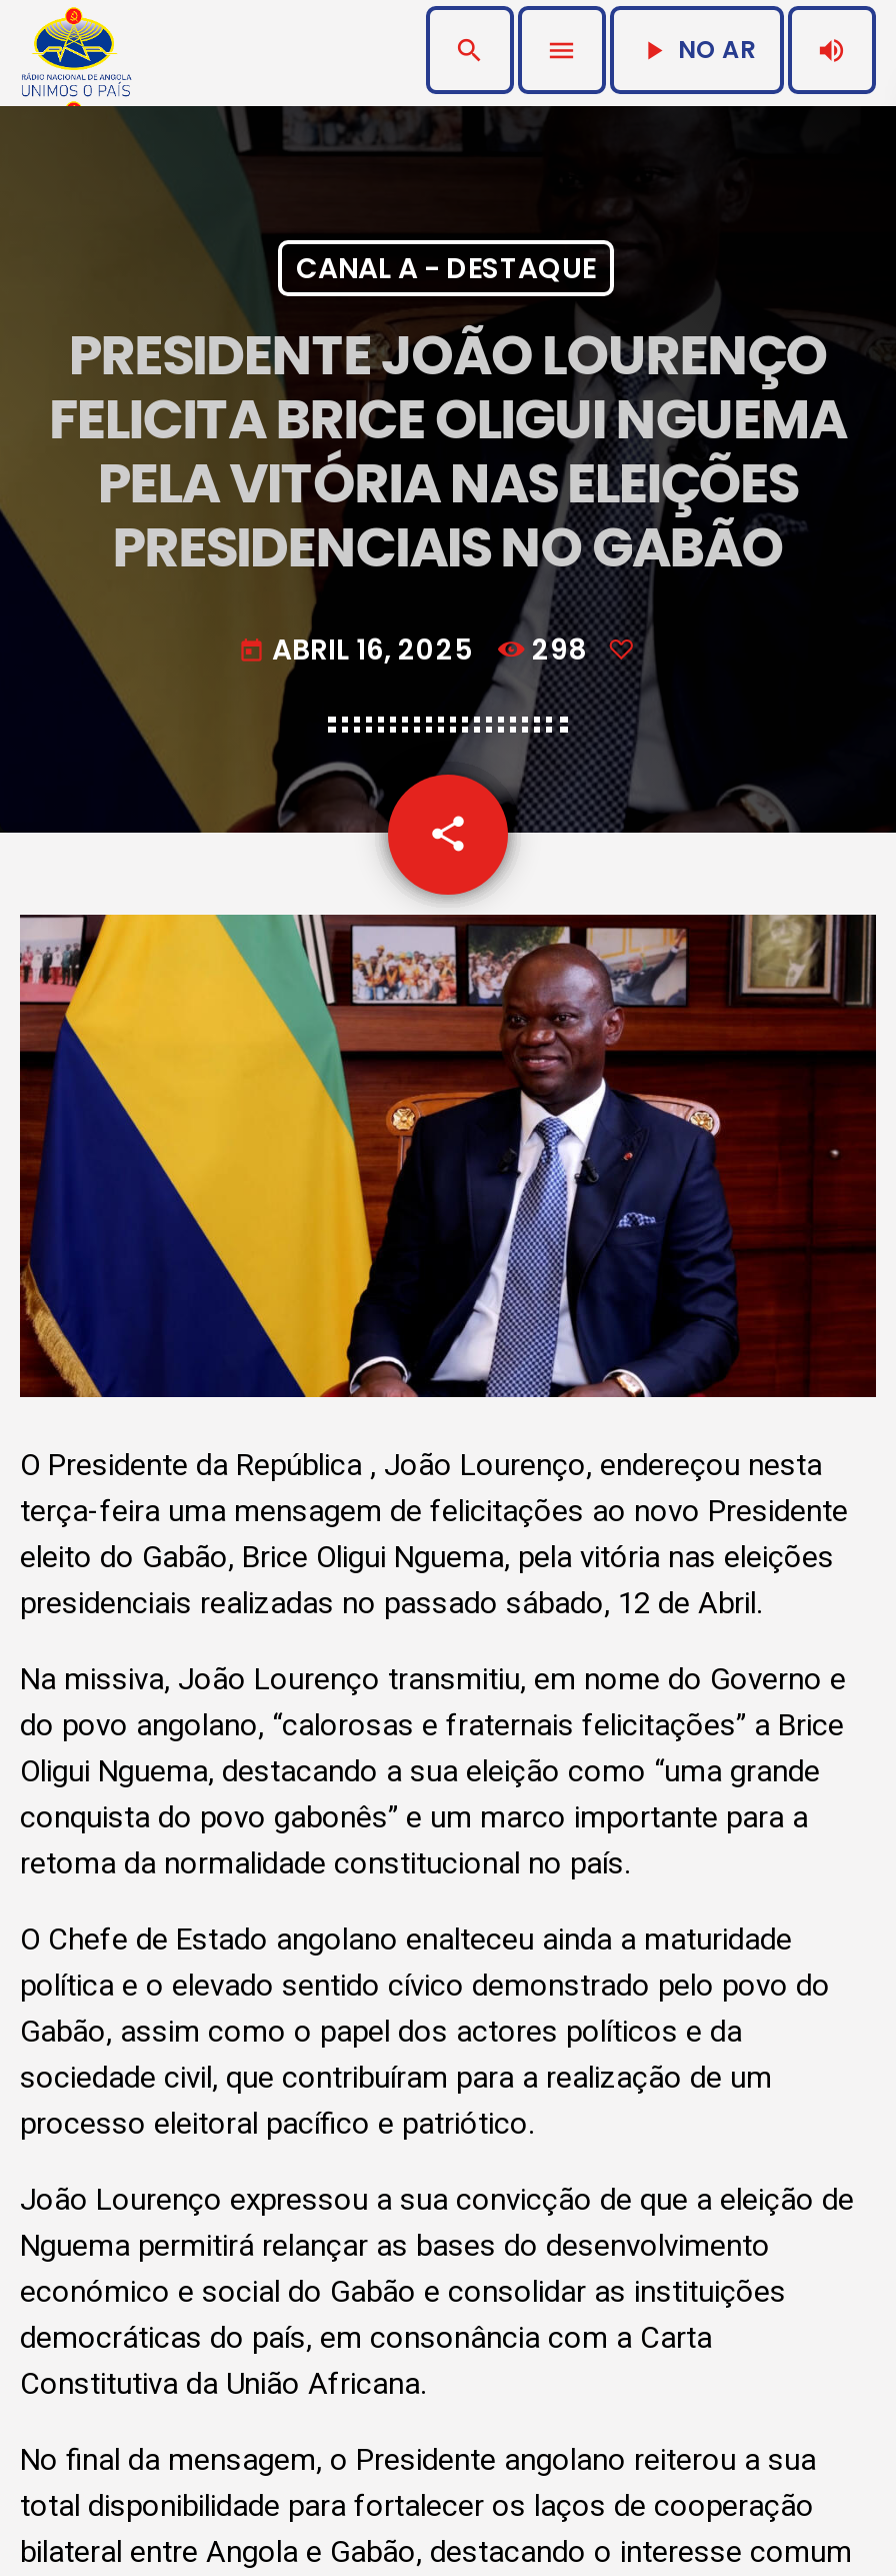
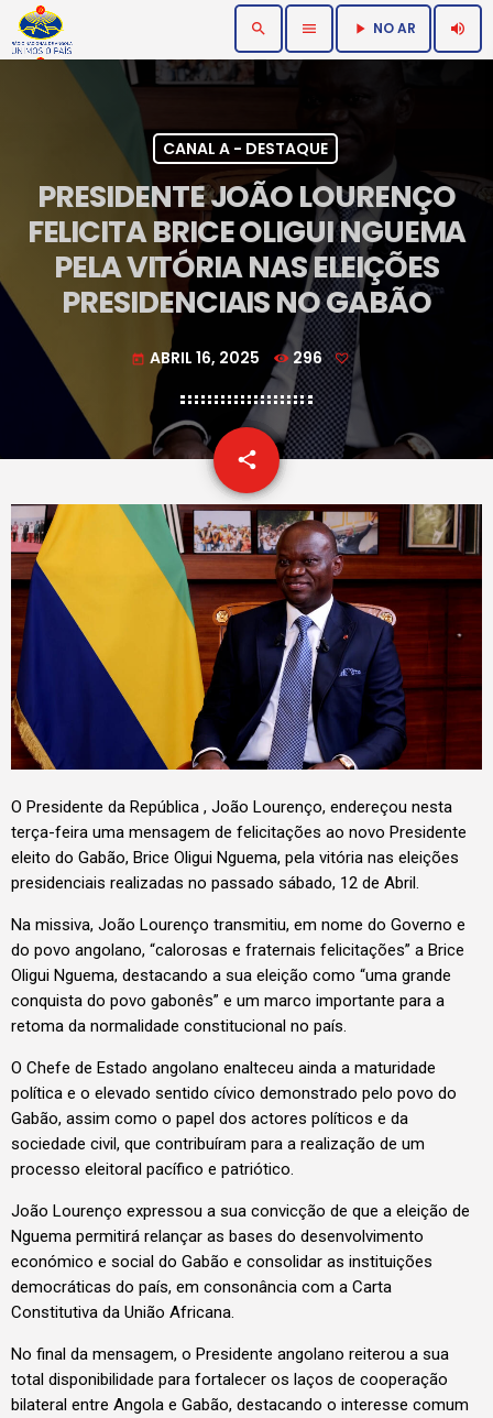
[532,630,592,670] 298 -> [293,348,326,370] 296

